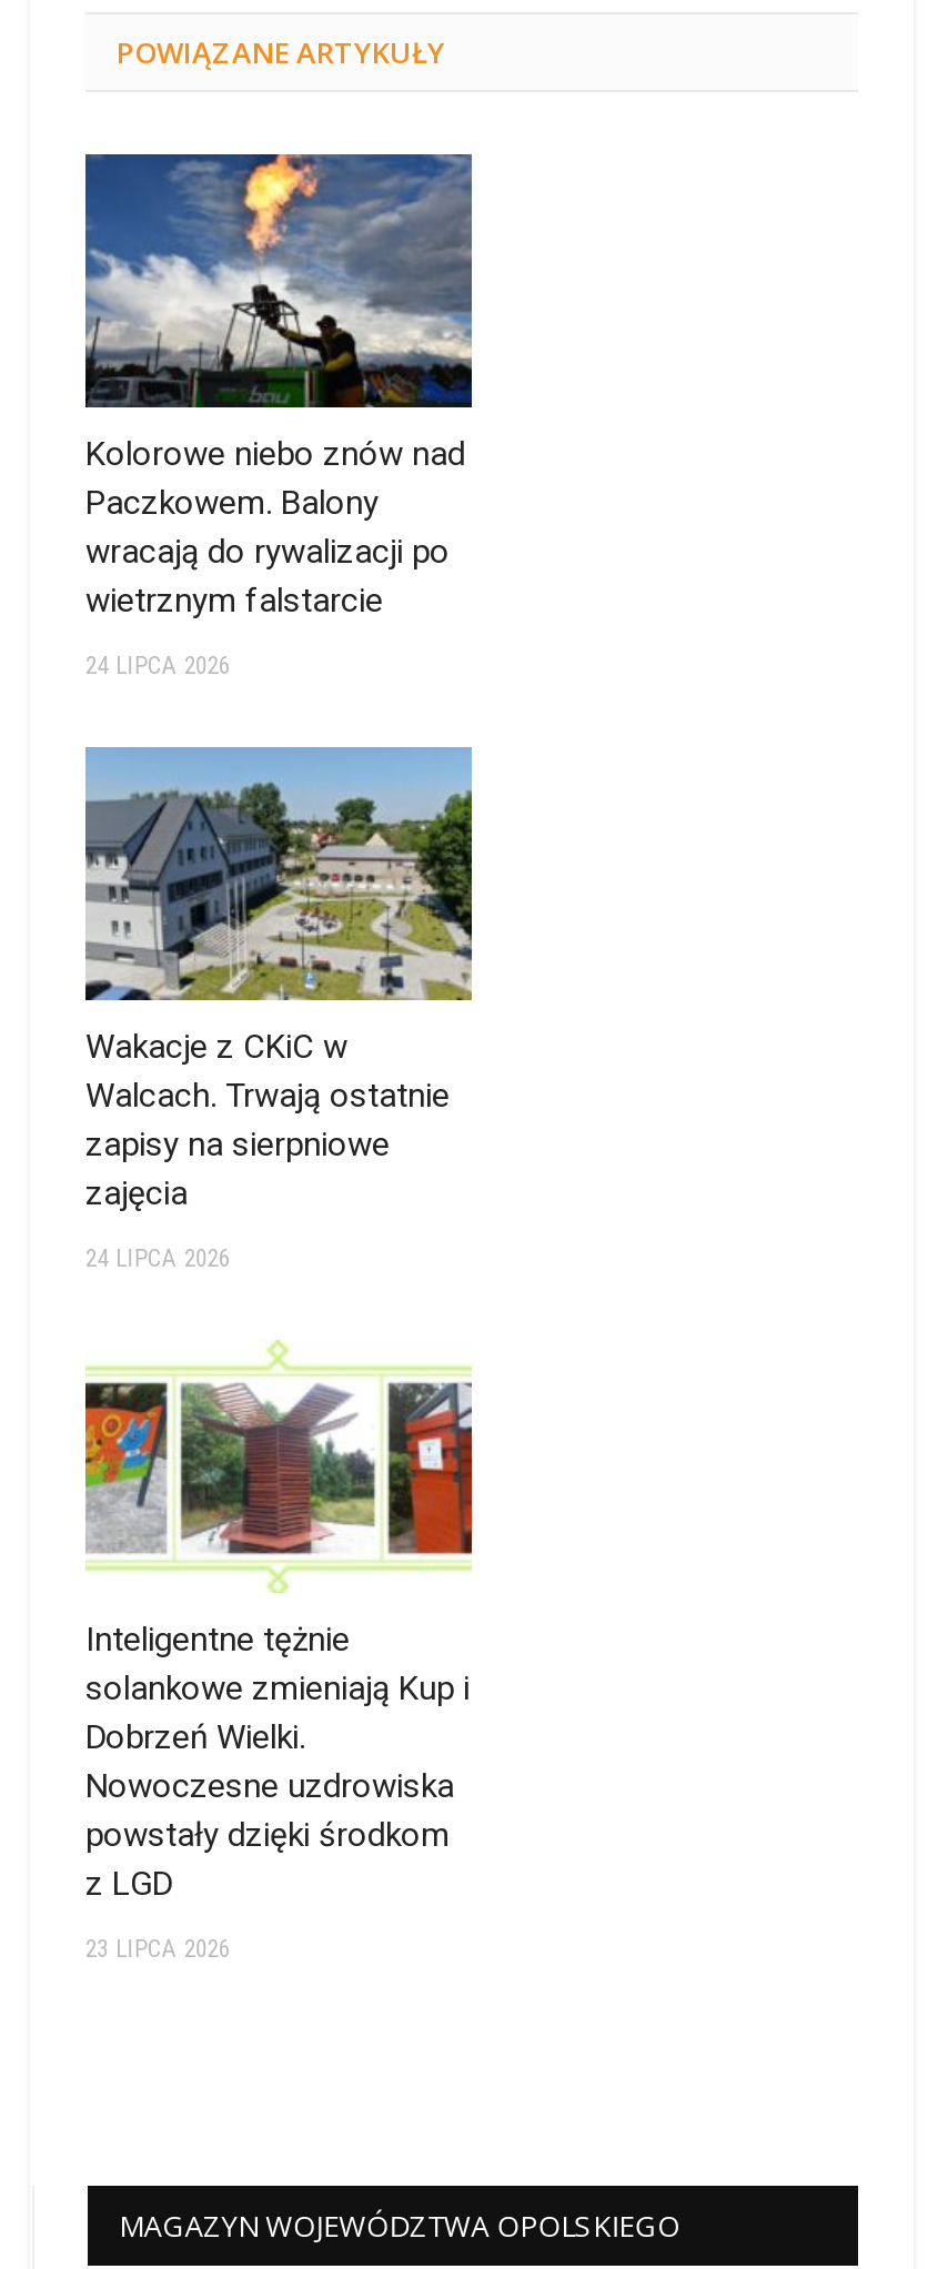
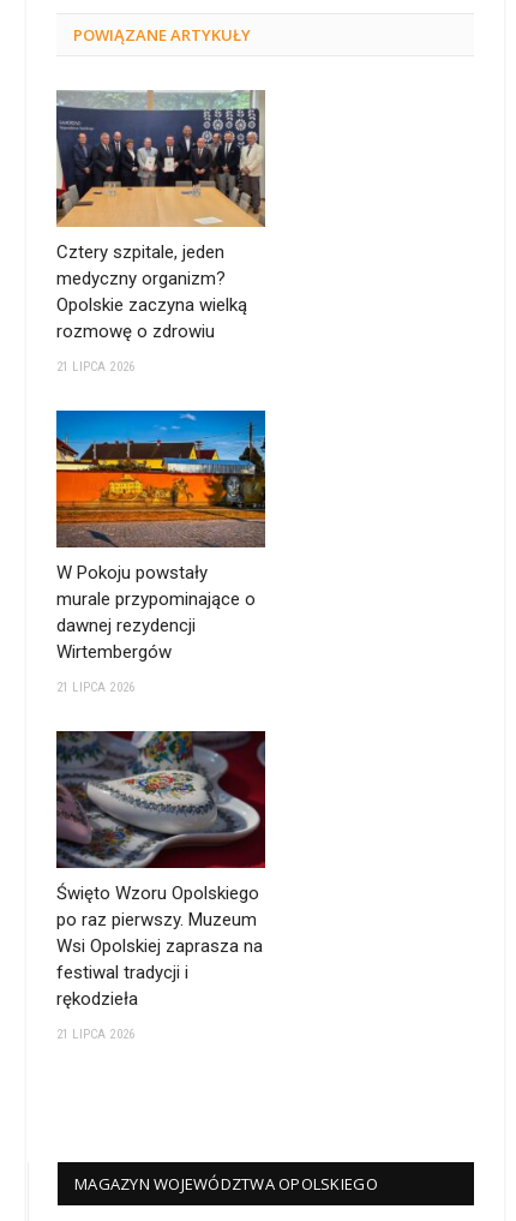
[83,152,474,621] [image] | Kolorowe niebo znów nad | Paczkowem. Balony | wracają do rywalizacji po | wietrznym falstarcie -> [56,90,265,342] [image] | Cztery szpitale, jeden | medyczny organizm? | Opolskie zaczyna wielką | rozmowę o zdrowiu
[85,652,230,680] 24 LIPCA 2026 -> [56,359,135,375] 21 LIPCA 2026
[83,749,474,1213] [image] | Wakacje z CKiC w | Walcach. Trwają ostatnie | zapisy na sierpniowe | zajęcia -> [55,411,266,662] [image] | W Pokoju powstały | murale przypominające o | dawnej rezydencji | Wirtembergów
[85,1244,230,1273] 24 LIPCA 2026 -> [56,679,135,695] 21 LIPCA 2026
[83,1340,474,1903] [image] | Inteligentne tężnie | solankowe zmieniają Kup i | Dobrzeń Wielki. | Nowoczesne uzdrowiska | powstały dzięki środkom | z LGD -> [55,730,266,1009] [image] | Święto Wzoru Opolskiego | po raz pierwszy. Muzeum | Wsi Opolskiej zaprasza na | festiwal tradycji i | rękodzieła
[85,1934,230,1963] 23 LIPCA 2026 -> [56,1026,135,1042] 21 LIPCA 2026

